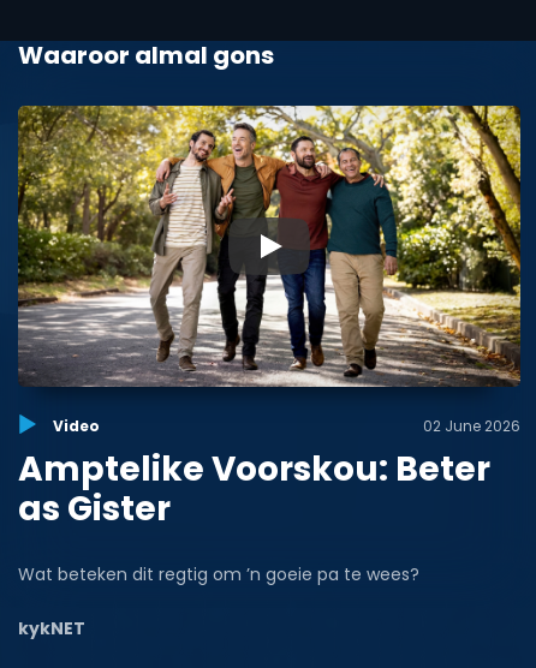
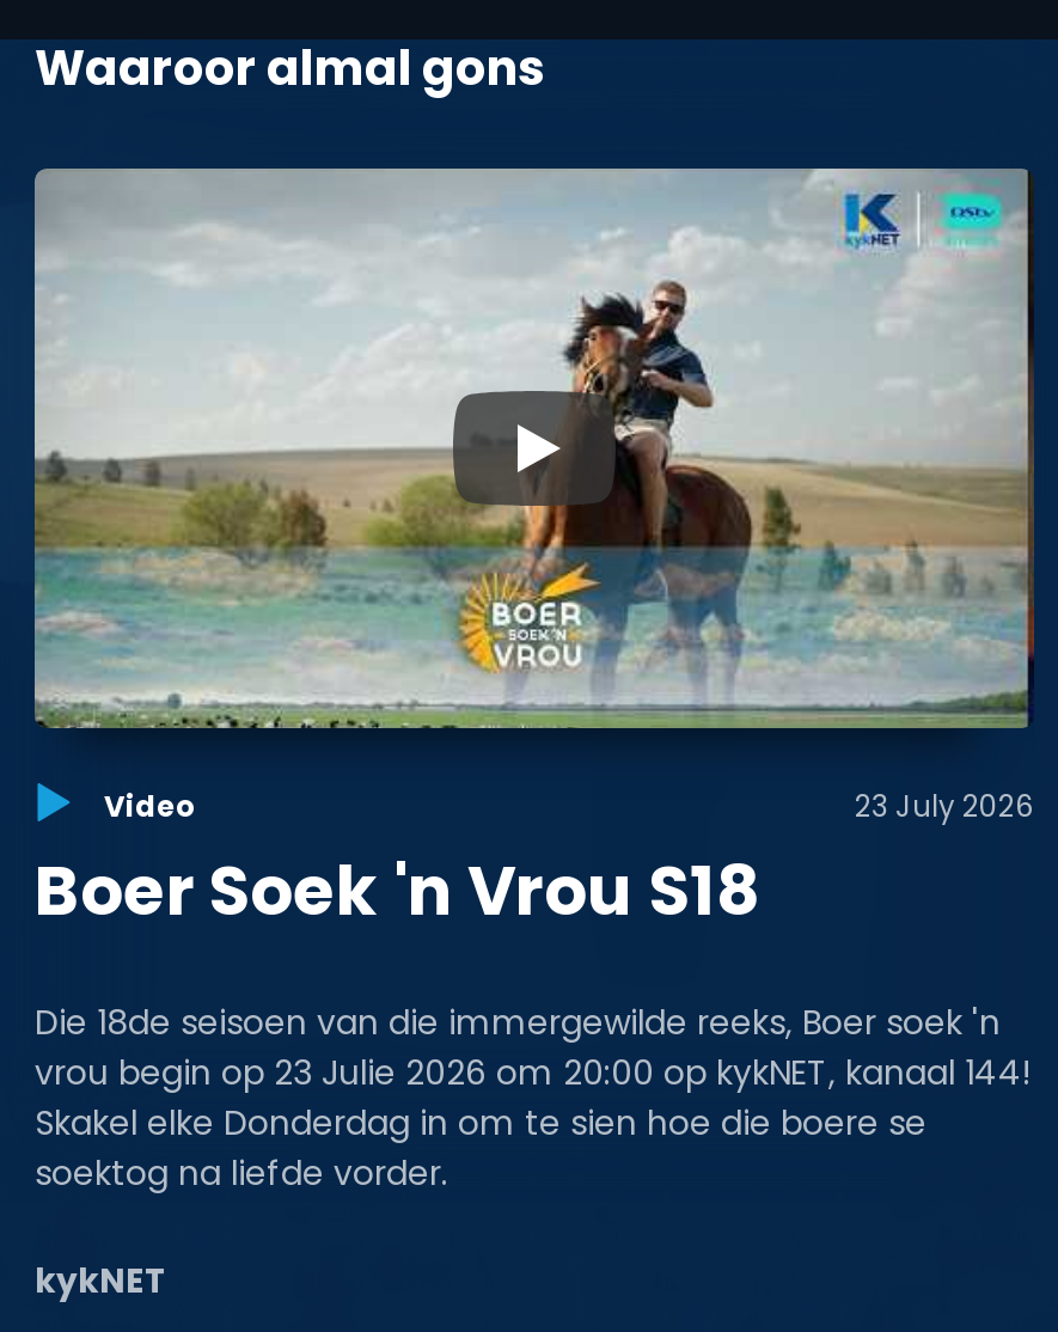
[17,105,522,532] [image] | 02 June 2026 | Amptelike Voorskou: Beter | as Gister -> [32,166,1034,938] [image] | 23 July 2026 | Boer Soek 'n Vrou S18
[18,562,419,586] Wat beteken dit regtig om ’n goeie pa te wees? -> [35,998,1032,1196] Die 18de seisoen van die immergewilde reeks, Boer soek 'n | vrou begin op 23 Julie 2026 om 20:00 op kykNET, kanaal 144! | Skakel elke Donderdag in om te sien hoe die boere se | soektog na liefde vorder.

